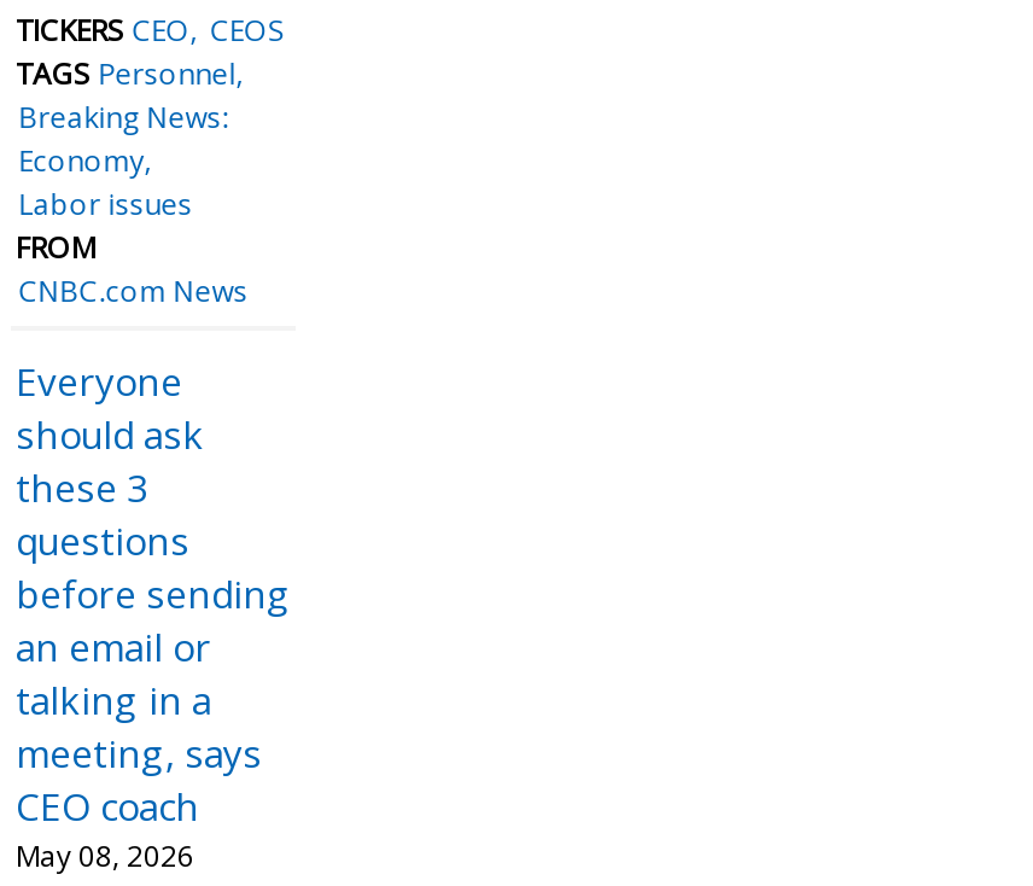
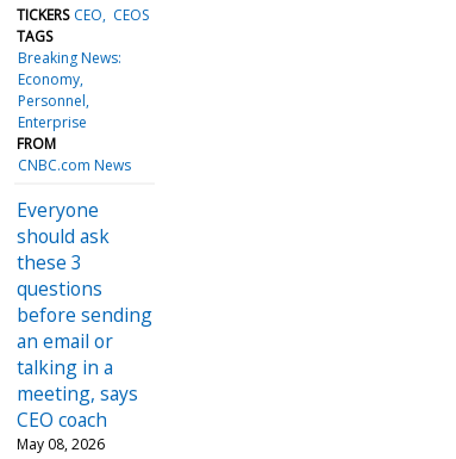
[16,53,236,94] TAGS Personnel -> [17,26,52,46] TAGS
[19,183,192,224] Labor issues -> [18,90,87,132] Personnel | Enterprise

